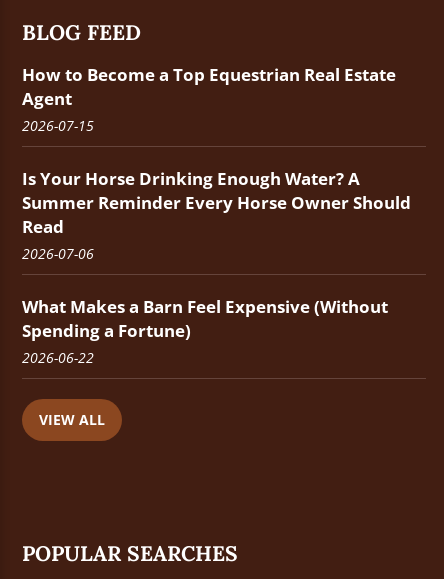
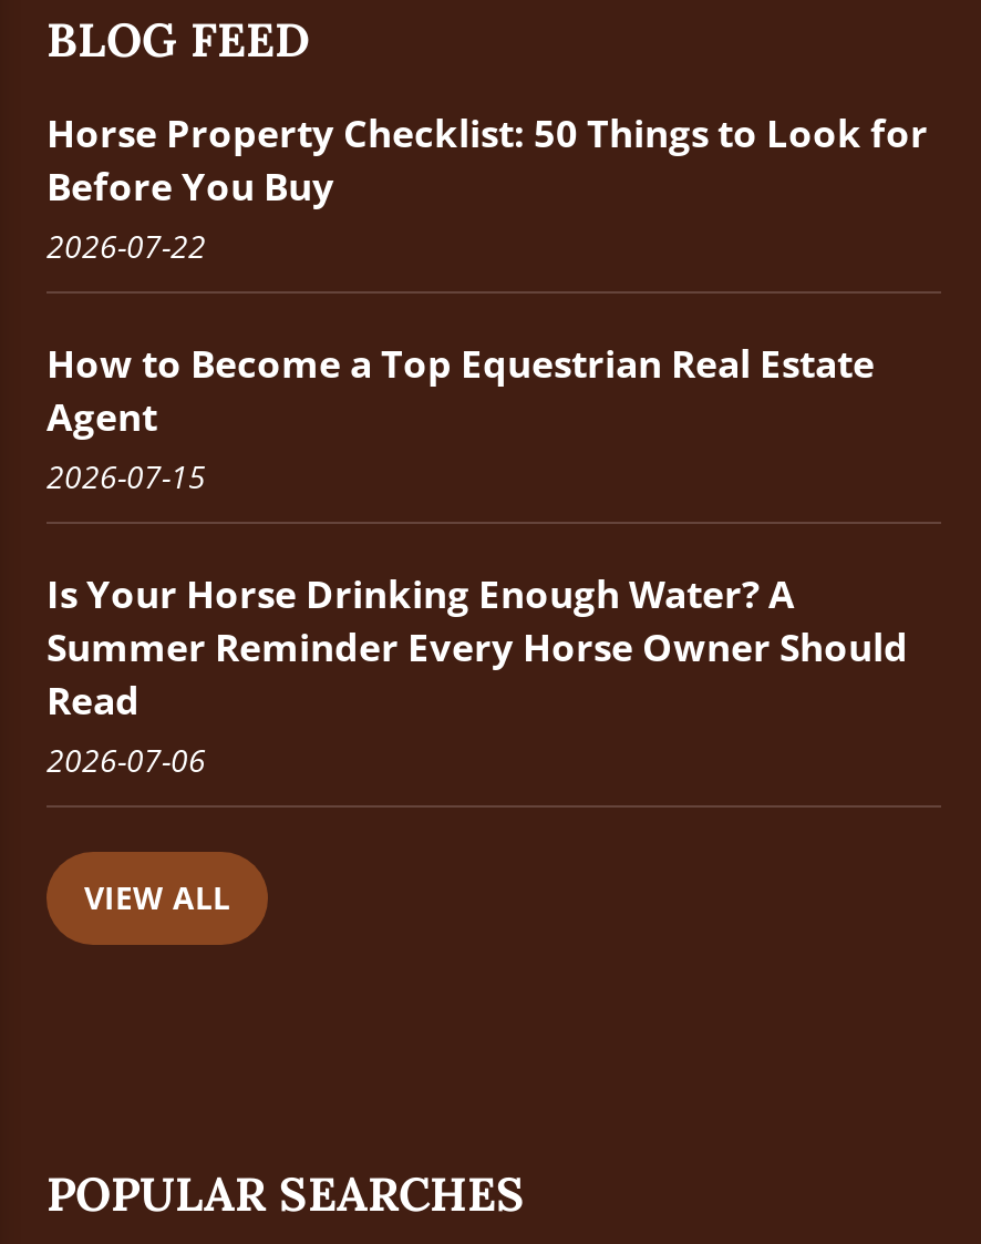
none -> [47,109,928,268] Horse Property Checklist: 50 Things to Look for | Before You Buy | 2026-07-22
moved [22,63,411,263] -> [47,339,908,782]: How to Become a Top Equestrian Real Estate | Agent | 2026-07-15 | Is Your Horse Drinking Enough Water? A | Summer Reminder Every Horse Owner Should | Read | 2026-07-06
[22,295,388,367] What Makes a Barn Feel Expensive (Without | Spending a Fortune) | 2026-06-22 -> none

